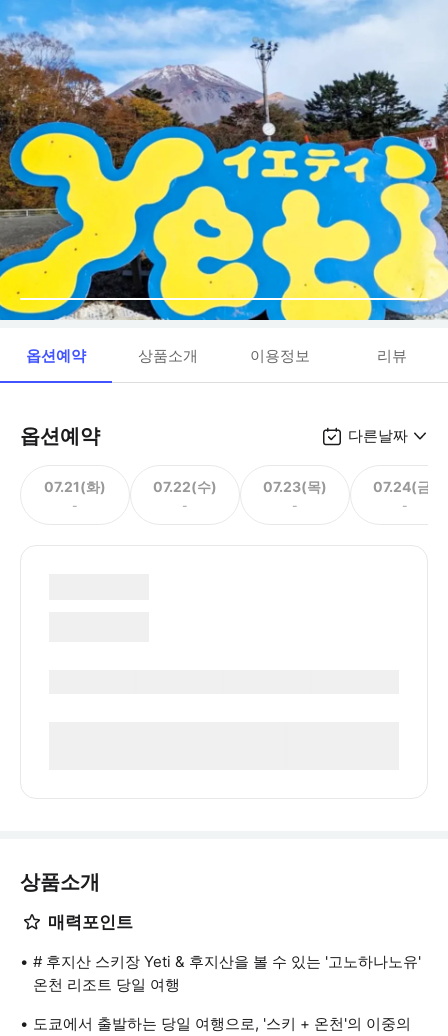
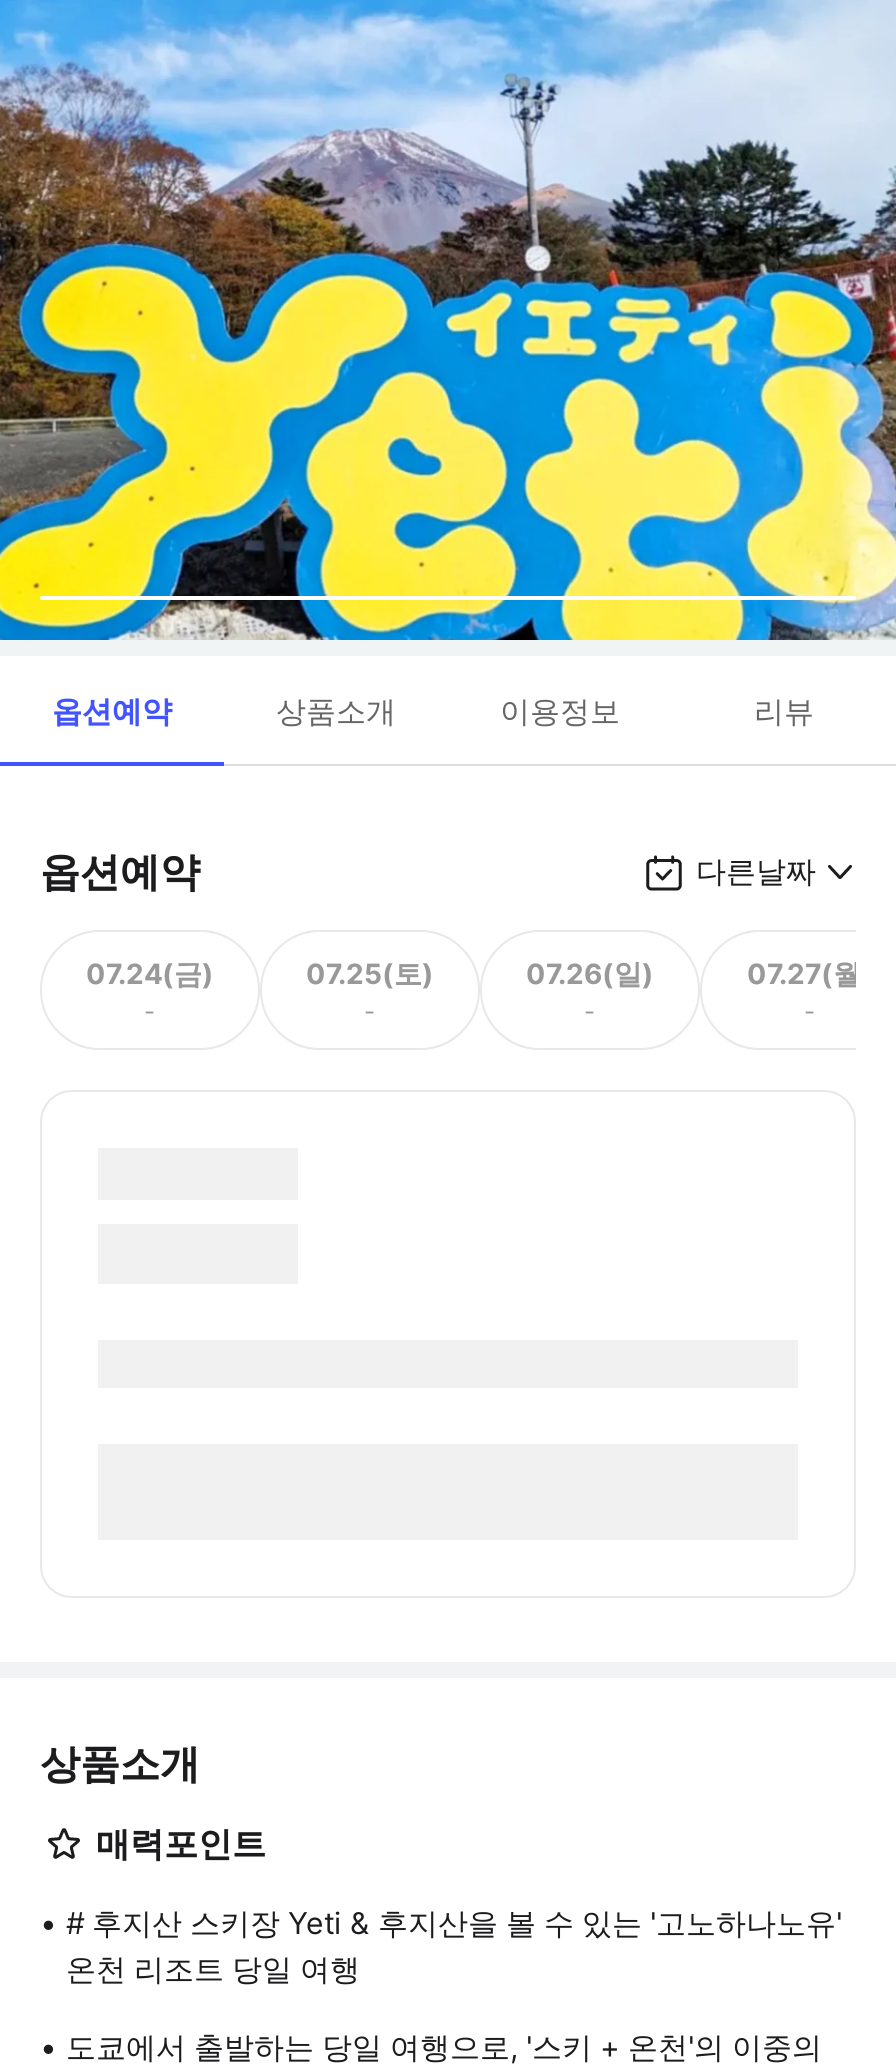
[44,477,106,494] 07.21(화) -> [86,955,214,989] 07.24(금)
[153,477,217,494] 07.22(수) -> [306,955,434,989] 07.25(토)
[263,477,327,494] 07.23(목) -> [526,955,654,989] 07.26(일)
[373,477,437,494] 07.24(금) -> [747,955,873,989] 07.27(월)

